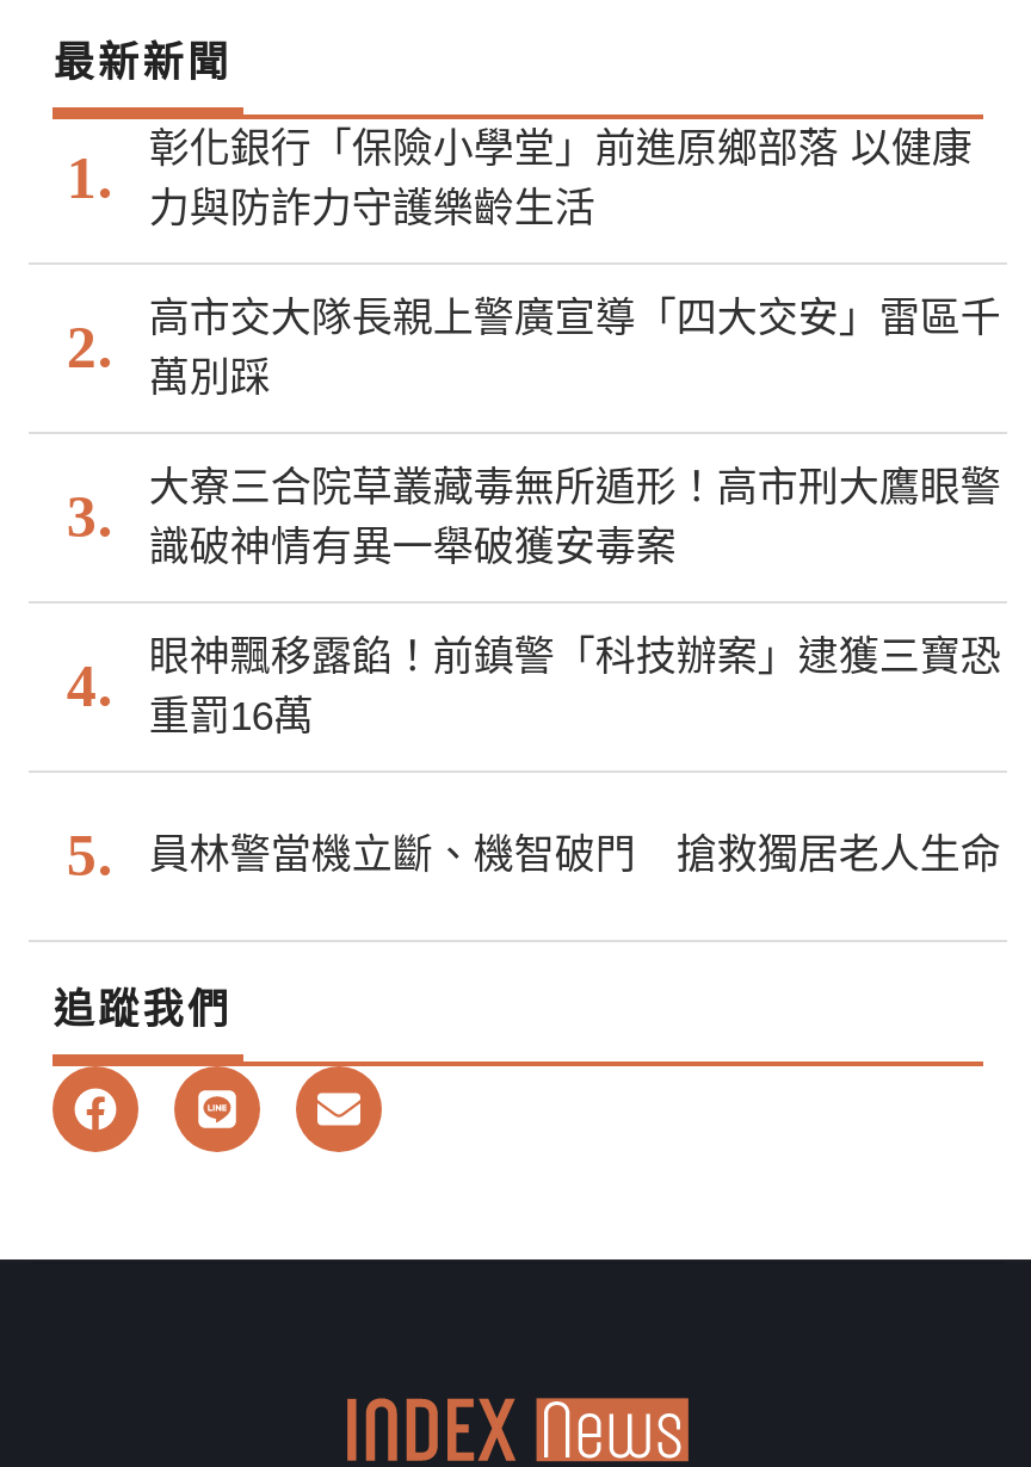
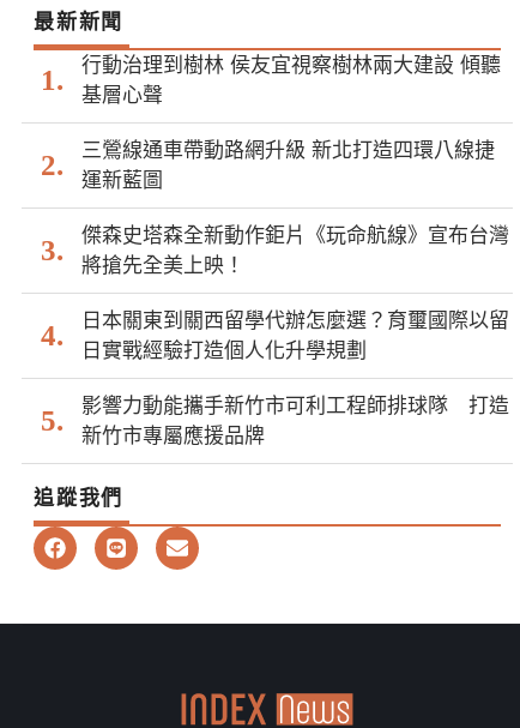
[149,126,972,231] 彰化銀行「保險小學堂」前進原鄉部落 以健康 | 力與防詐力守護樂齡生活 -> [82,54,501,107] 行動治理到樹林 侯友宜視察樹林兩大建設 傾聽 | 基層心聲
[149,296,1001,401] 高市交大隊長親上警廣宣導「四大交安」雷區千 | 萬別踩 -> [82,139,495,192] 三鶯線通車帶動路網升級 新北打造四環八線捷 | 運新藍圖
[149,465,1001,570] 大寮三合院草叢藏毒無所遁形！高市刑大鷹眼警 | 識破神情有異一舉破獲安毒案 -> [82,224,510,277] 傑森史塔森全新動作鉅片《玩命航線》宣布台灣 | 將搶先全美上映！
[149,635,1001,739] 眼神飄移露餡！前鎮警「科技辦案」逮獲三寶恐 | 重罰16萬 -> [82,309,510,362] 日本關東到關西留學代辦怎麼選？育璽國際以留 | 日實戰經驗打造個人化升學規劃
[149,834,1001,879] 員林警當機立斷、機智破門 搶救獨居老人生命 -> [82,395,510,447] 影響力動能攜手新竹市可利工程師排球隊 打造 | 新竹市專屬應援品牌

